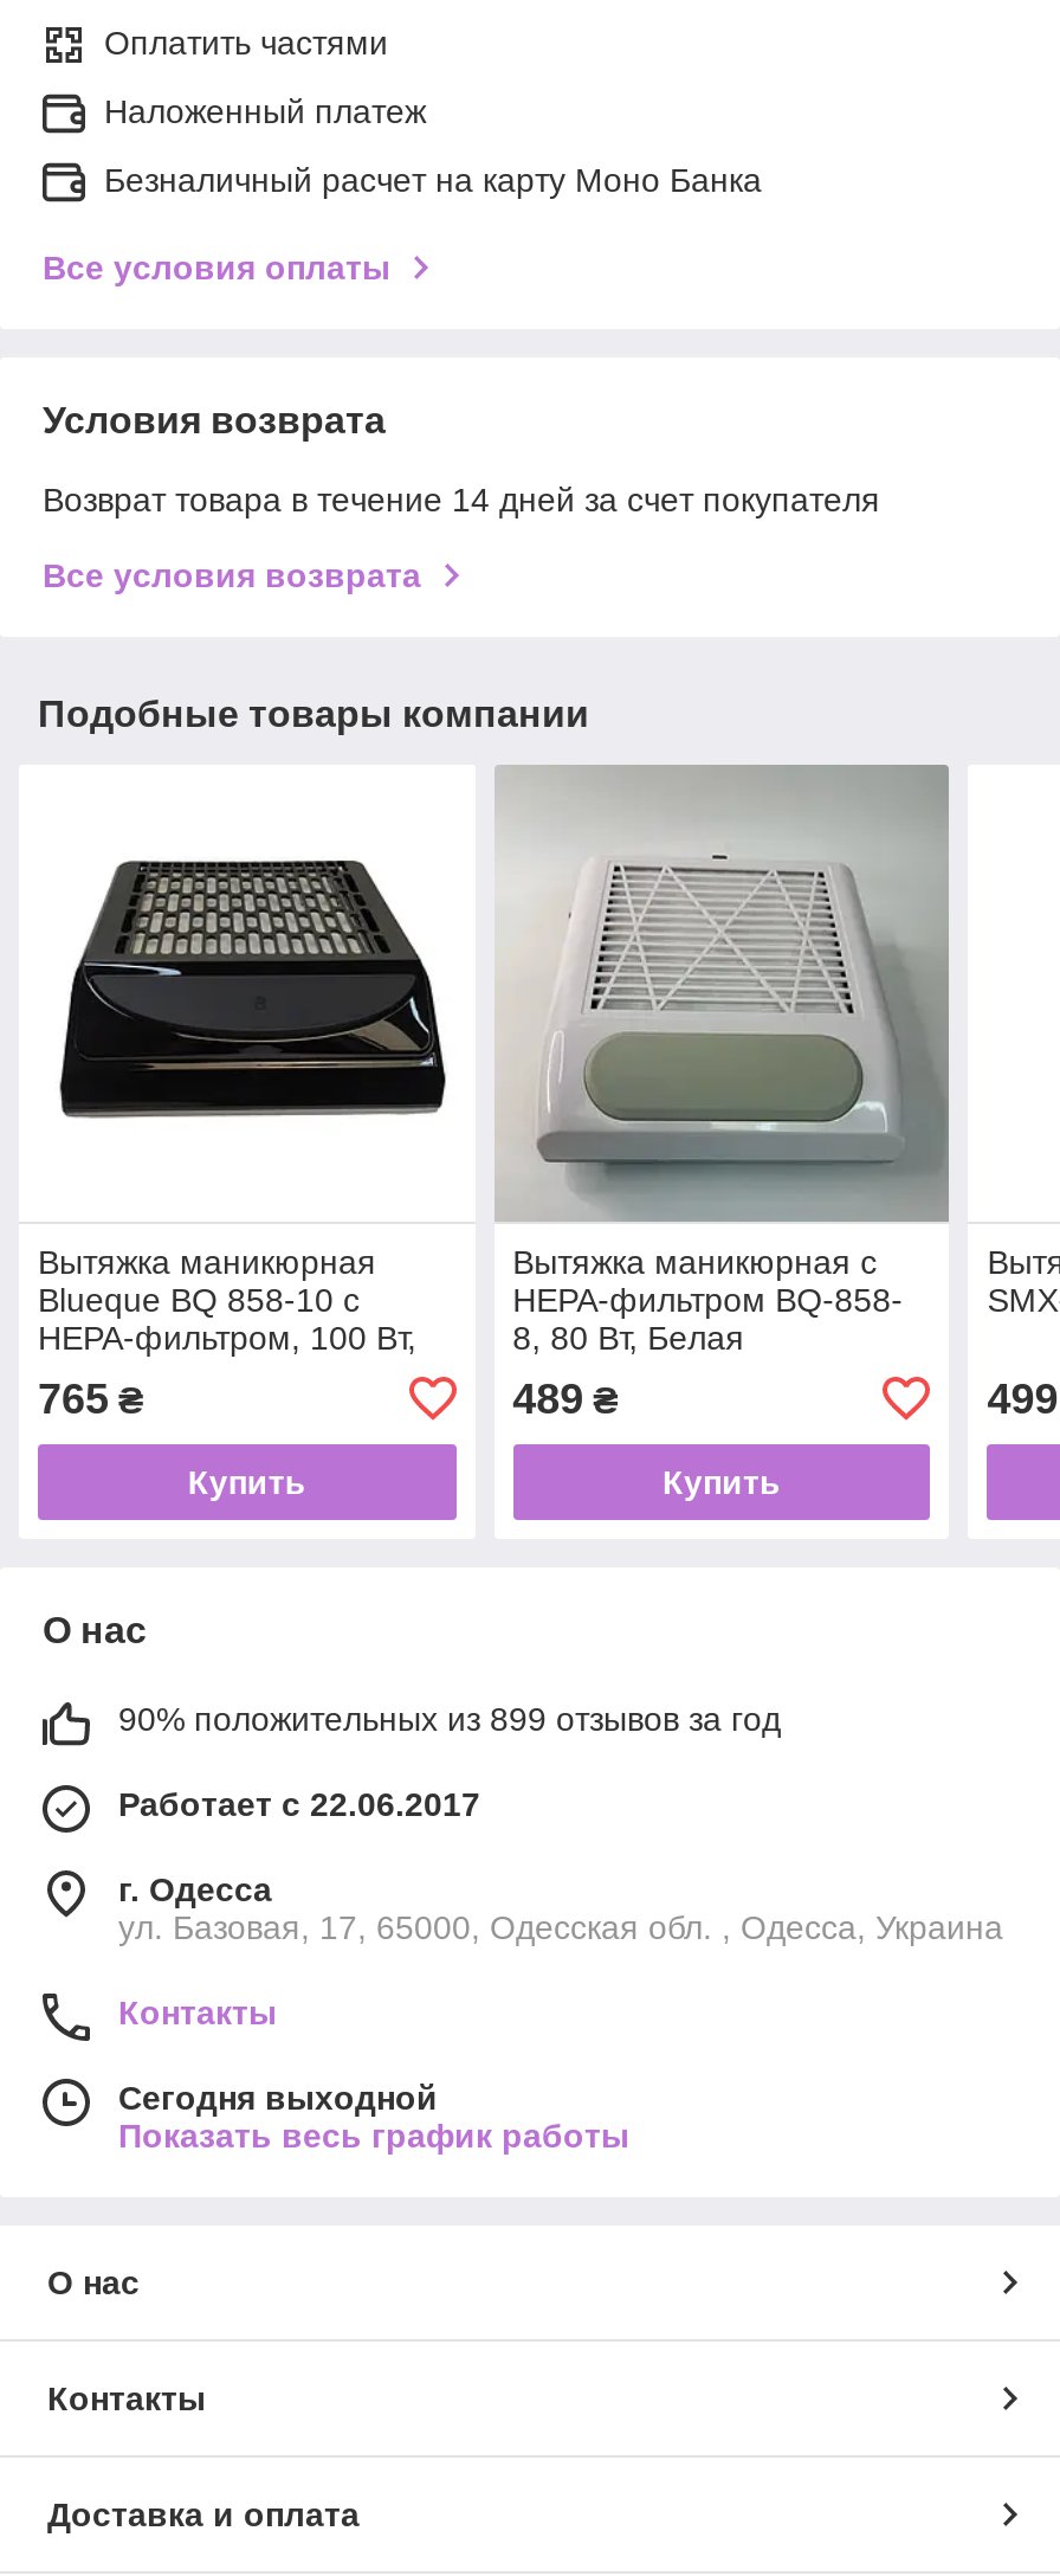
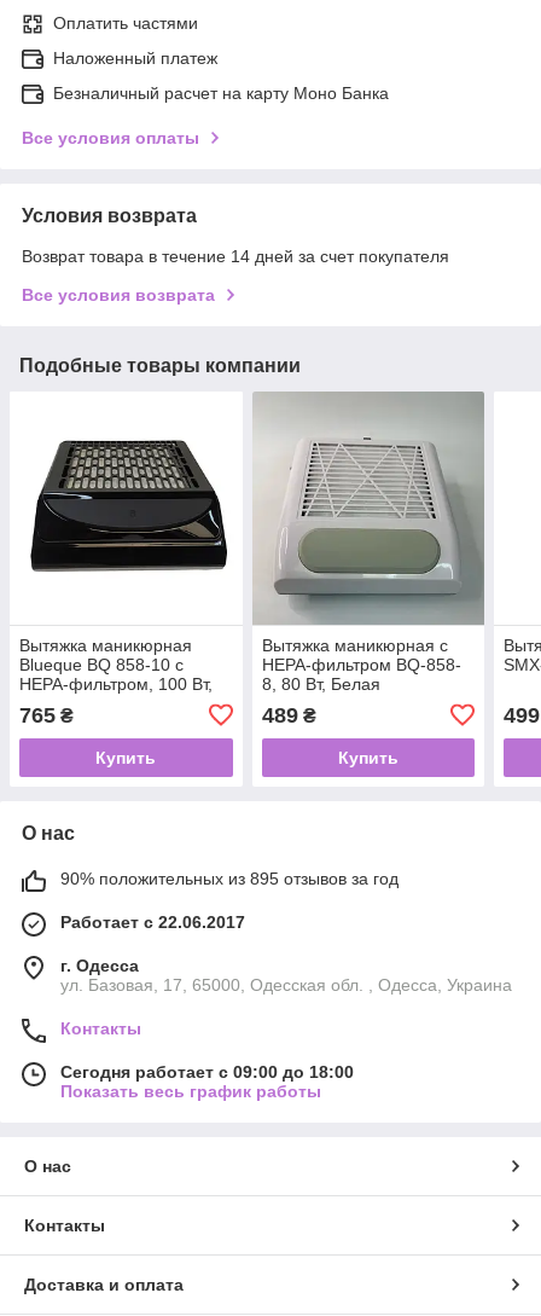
[118,1699,781,1737] 90% положительных из 899 отзывов за год -> [60,869,399,888] 90% положительных из 895 отзывов за год
[118,2078,438,2116] Сегодня выходной -> [60,1062,354,1081] Сегодня работает с 09:00 до 18:00

